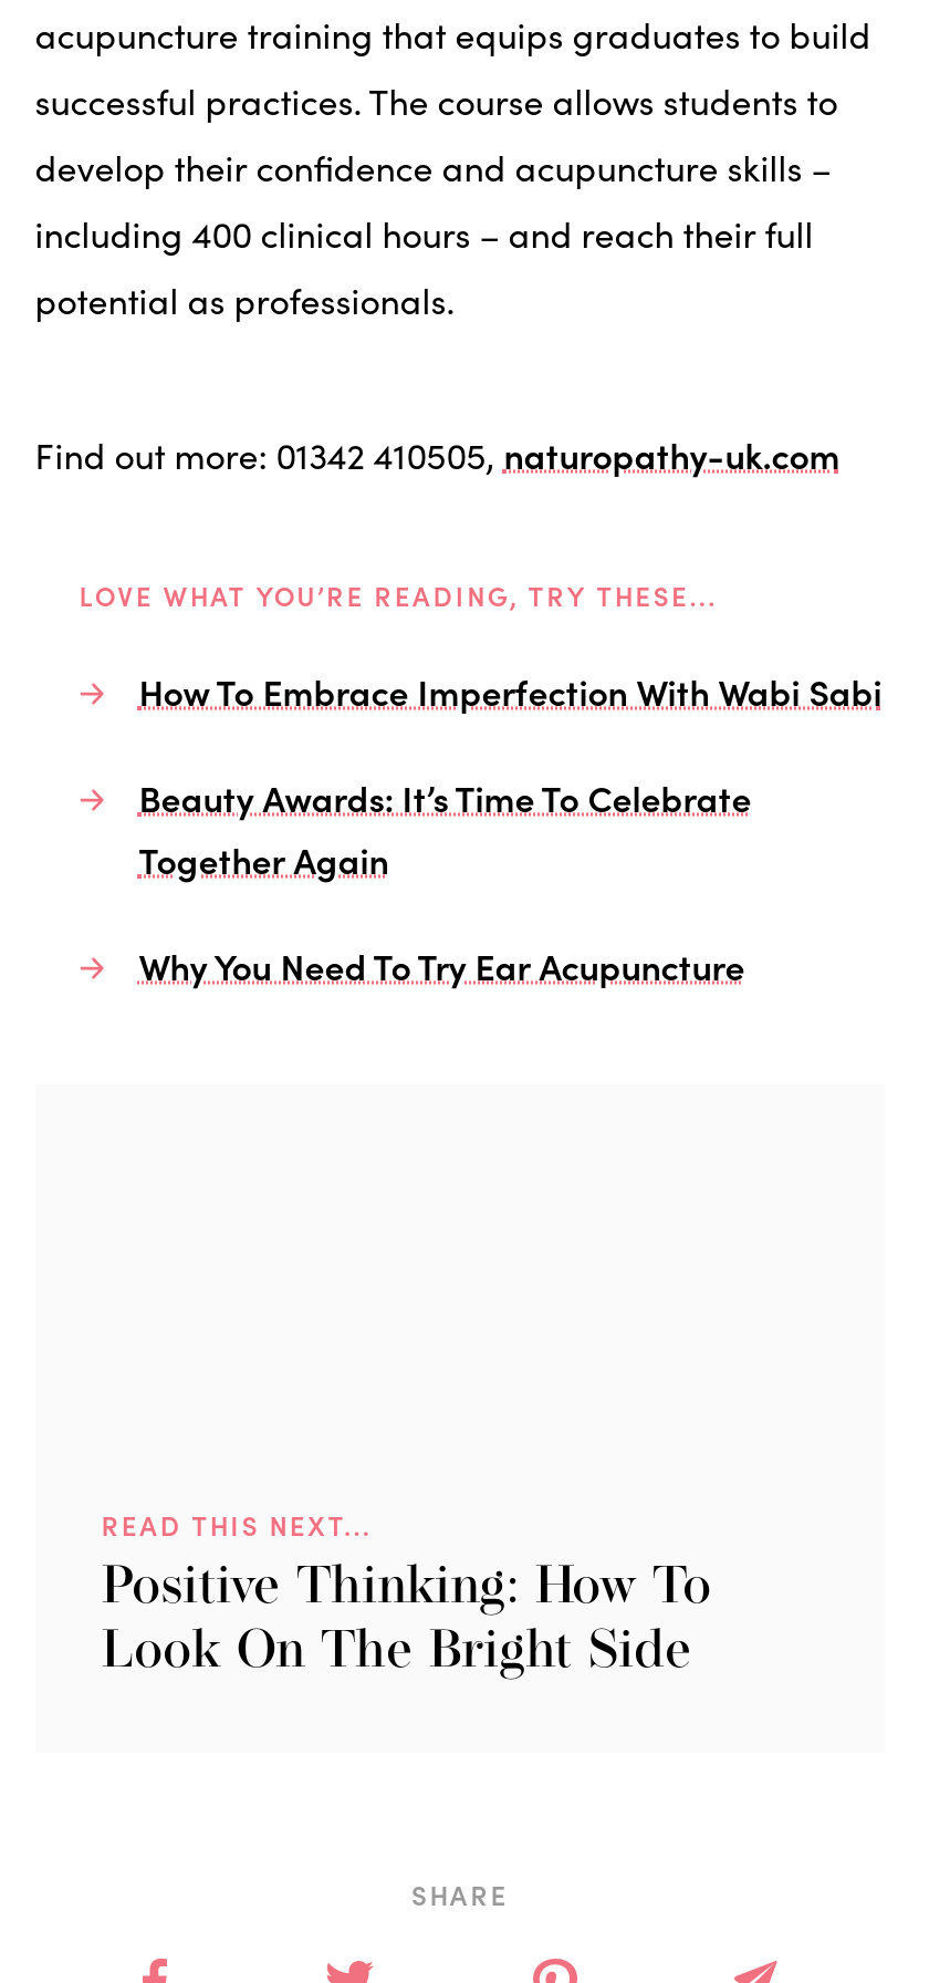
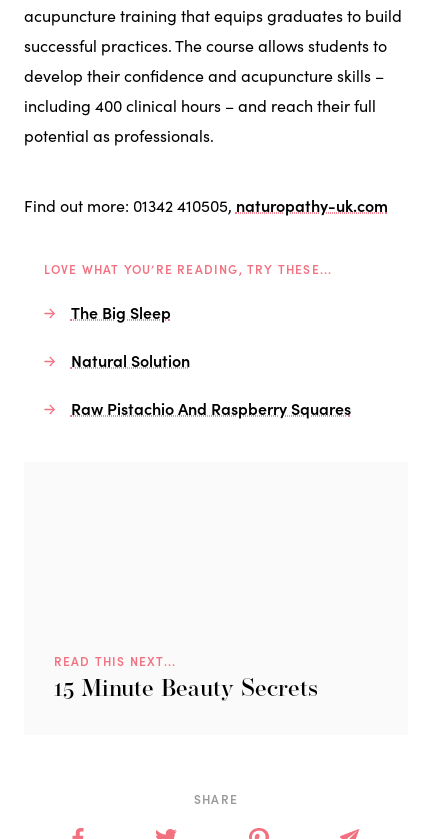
[139,667,882,716] How To Embrace Imperfection With Wabi Sabi -> [71,301,171,323] The Big Sleep
[139,773,751,884] Beauty Awards: It’s Time To Celebrate | Together Again -> [71,349,190,371] Natural Solution
[139,941,745,990] Why You Need To Try Ear Acupuncture -> [71,397,351,419] Raw Pistachio And Raspberry Squares
[101,1563,712,1681] Positive Thinking: How To | Look On The Bright Side -> [54,678,318,702] 15 Minute Beauty Secrets

